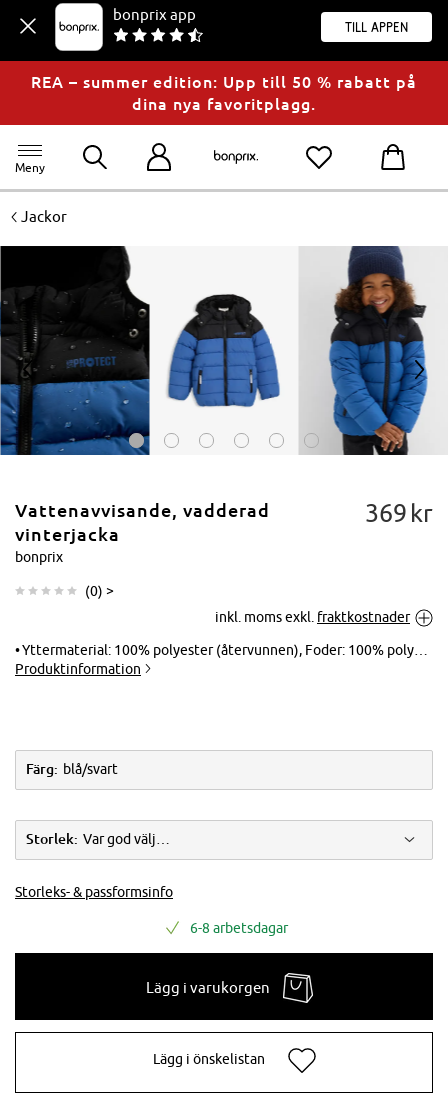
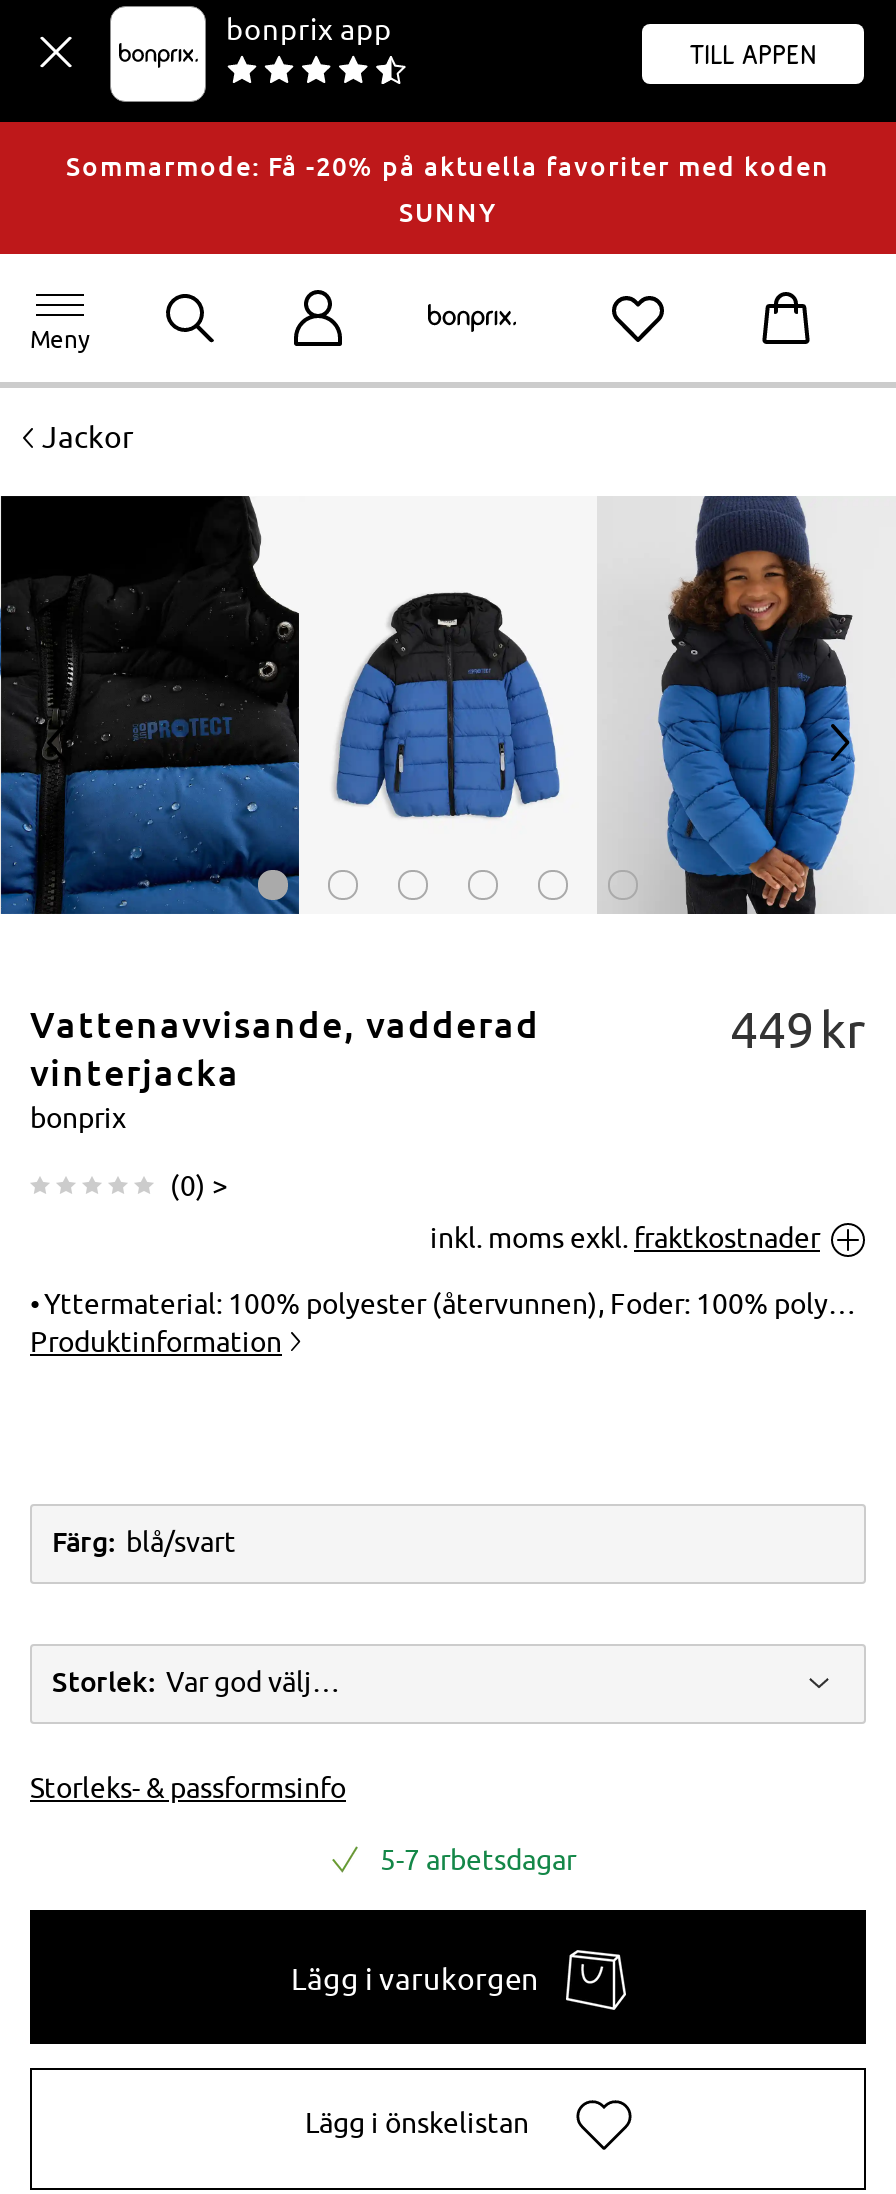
[31,73,417,113] REA – summer edition: Upp till 50 % rabatt på | dina nya favoritplagg. -> [66,152,830,226] Sommarmode: Få -20% på aktuella favoriter med koden | SUNNY
[365,498,433,527] 369 kr -> [730,1000,866,1058] 449 kr
[190,920,288,936] 6-8 arbetsdagar -> [380,1843,576,1875] 5-7 arbetsdagar

